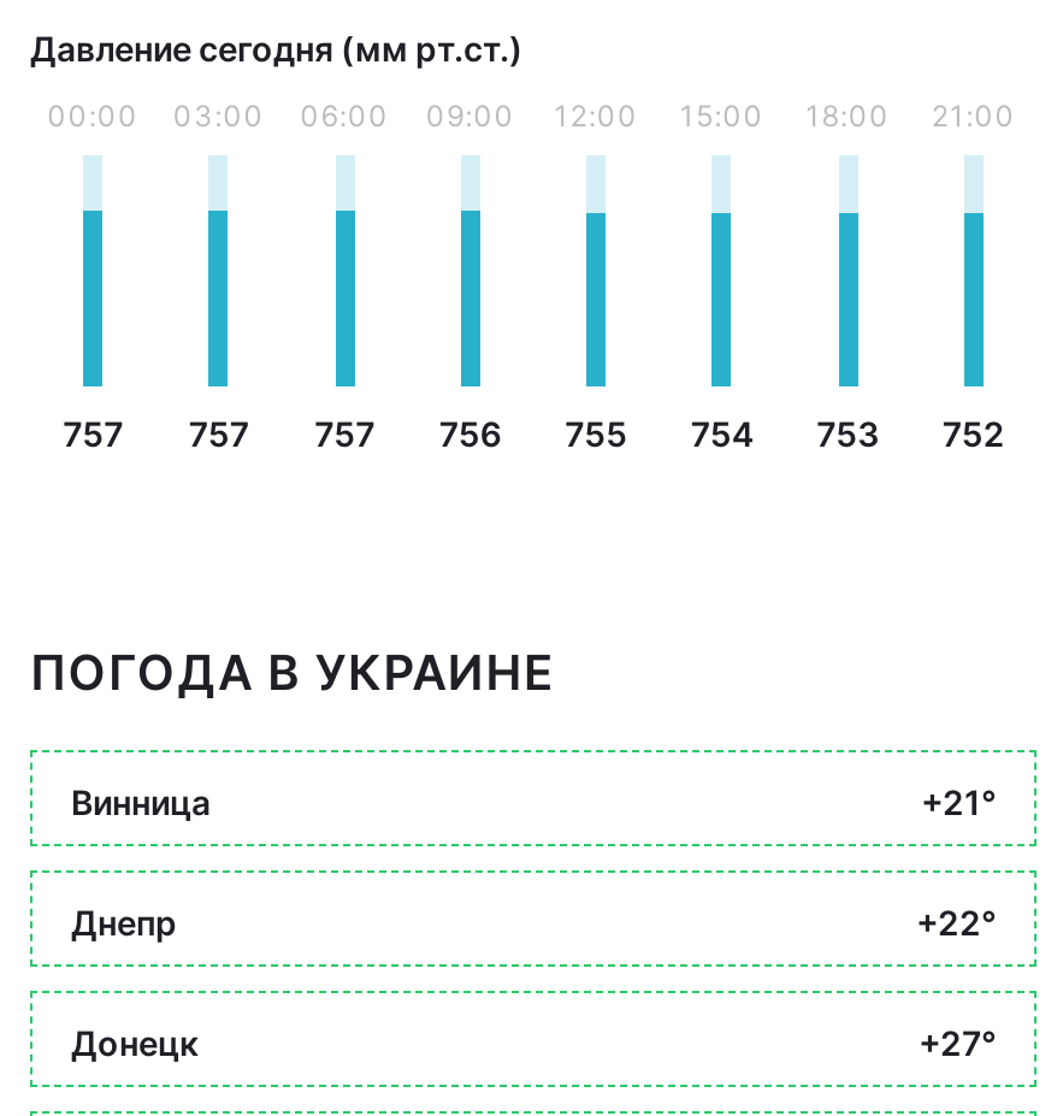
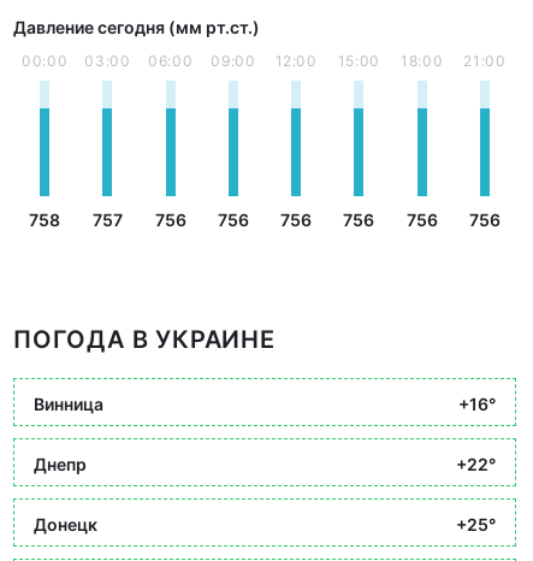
[63,413,123,454] 757 -> [29,209,60,230] 758
[314,413,375,454] 757 -> [155,209,186,230] 756
[565,413,627,454] 755 -> [280,209,312,230] 756
[691,413,753,454] 754 -> [343,209,375,230] 756
[816,413,879,454] 753 -> [406,209,437,230] 756
[942,413,1005,454] 752 -> [469,209,500,230] 756
[921,780,996,821] +21° -> [458,393,496,414] +16°
[919,1021,996,1062] +27° -> [456,513,496,534] +25°

